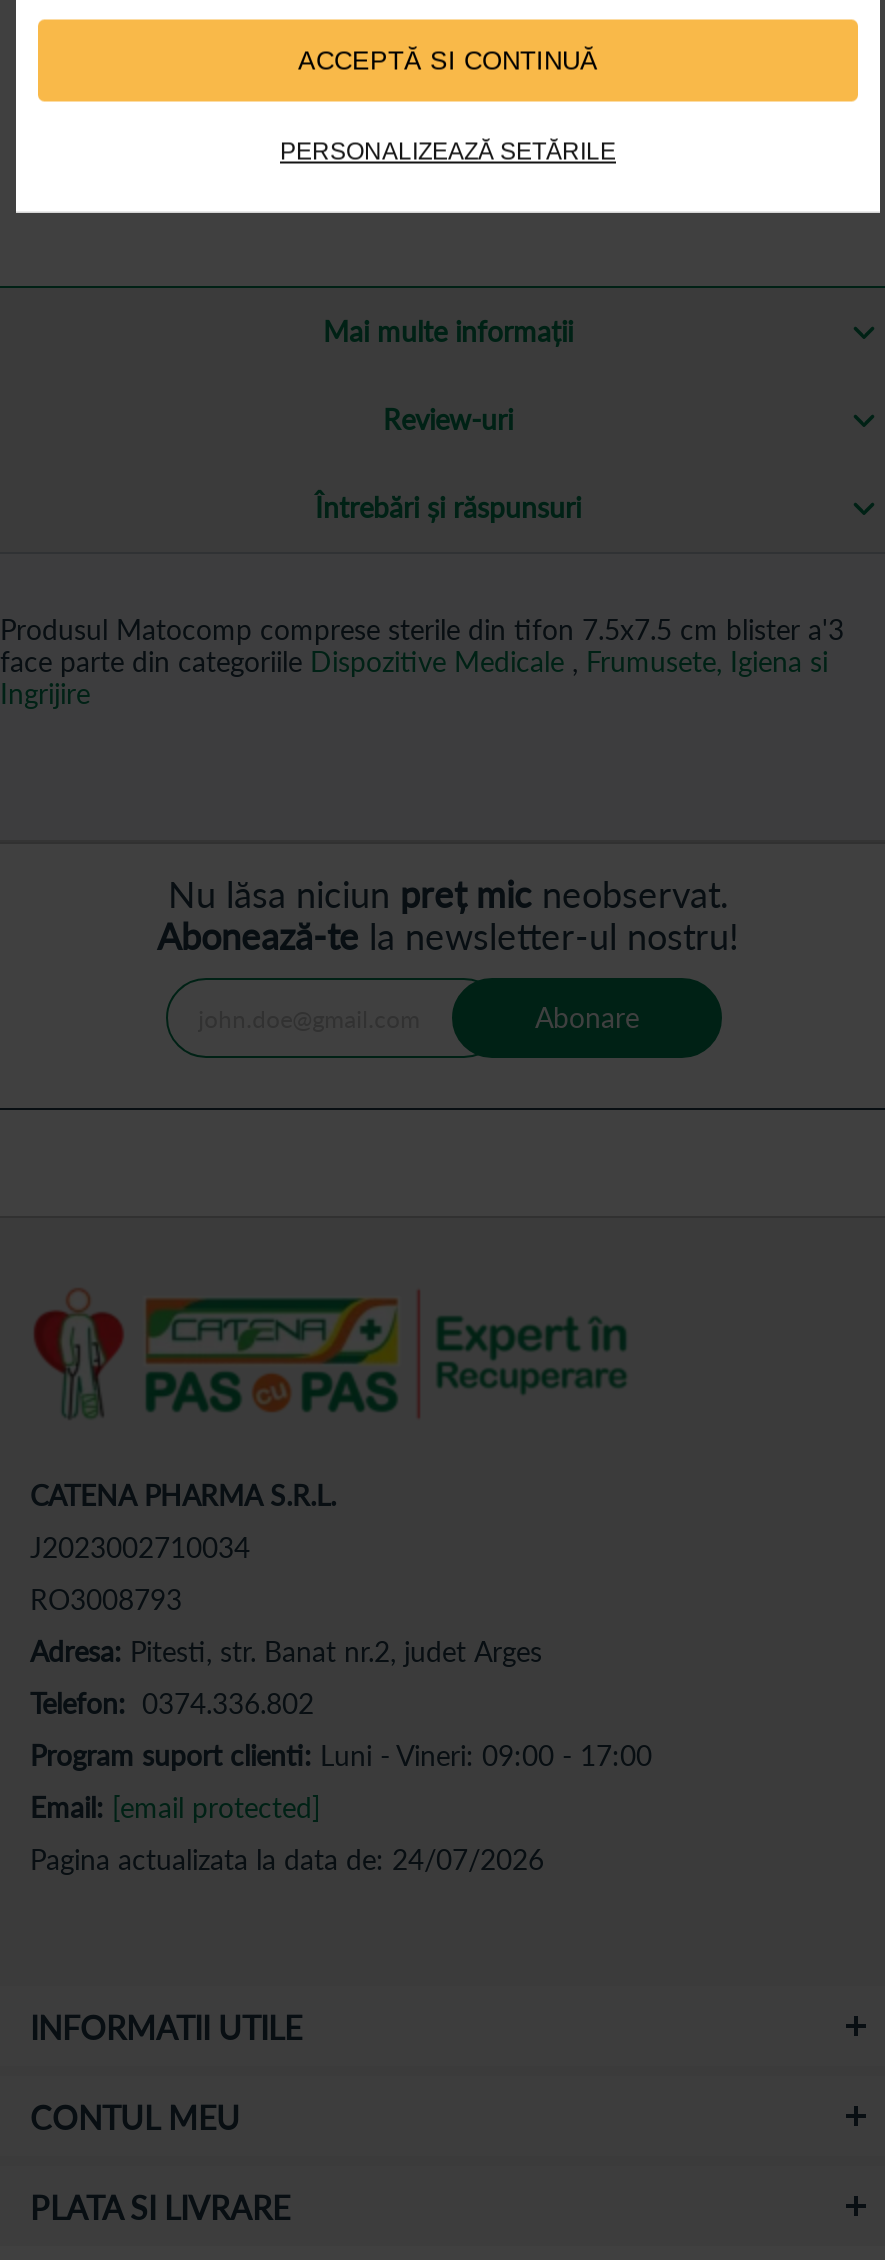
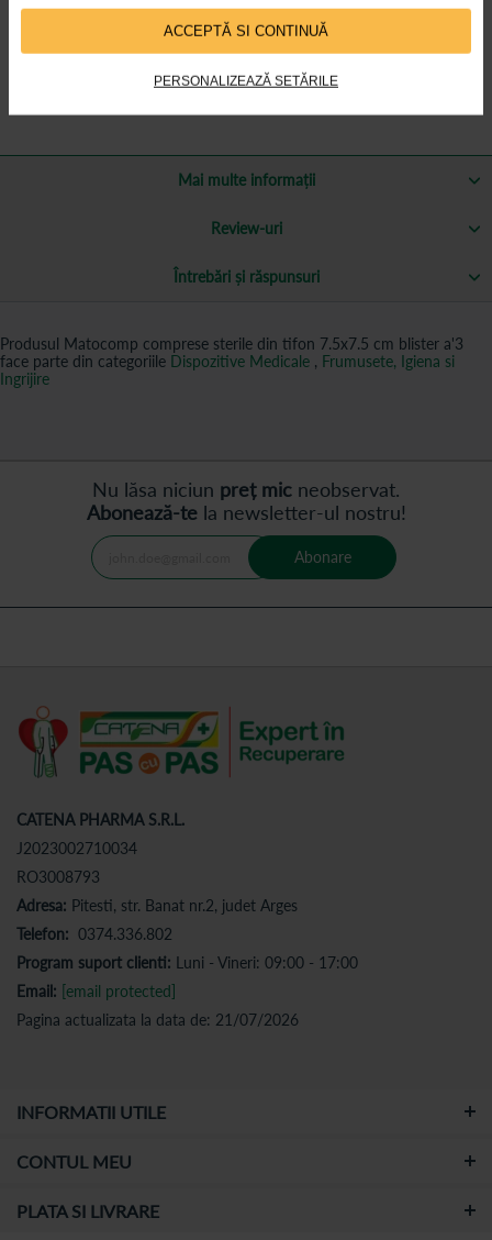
[30,1842,544,1876] Pagina actualizata la data de: 24/07/2026 -> [16,1010,299,1029] Pagina actualizata la data de: 21/07/2026

